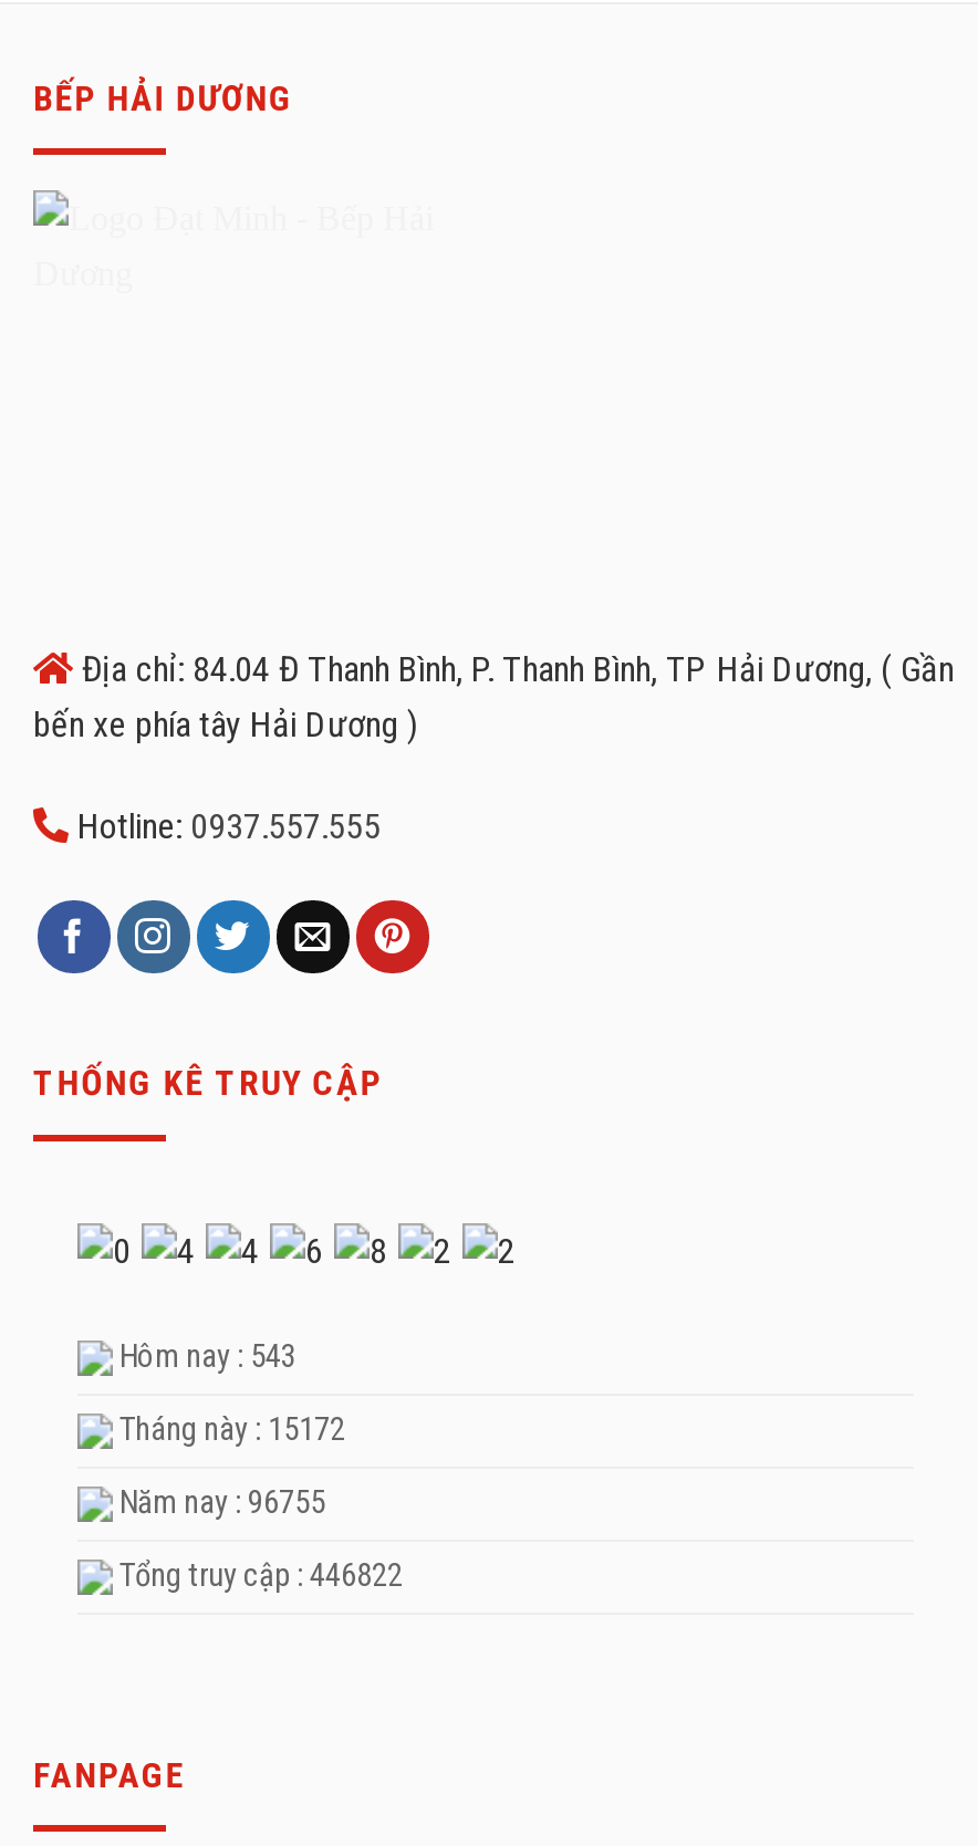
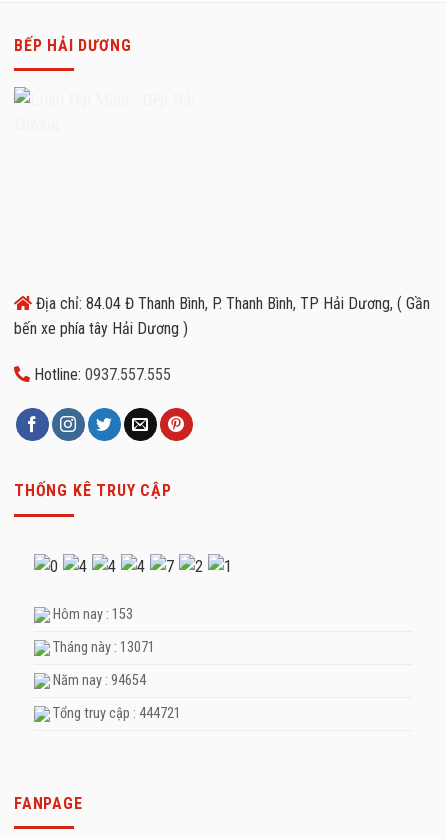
[113,1338,296,1375] Hôm nay : 543 -> [50,606,133,623] Hôm nay : 153
[113,1411,345,1448] Tháng này : 15172 -> [50,639,155,656] Tháng này : 13071
[113,1484,325,1521] Năm nay : 96755 -> [50,672,146,689] Năm nay : 94654
[113,1557,403,1594] Tổng truy cập : 446822 -> [50,705,181,722] Tổng truy cập : 444721

